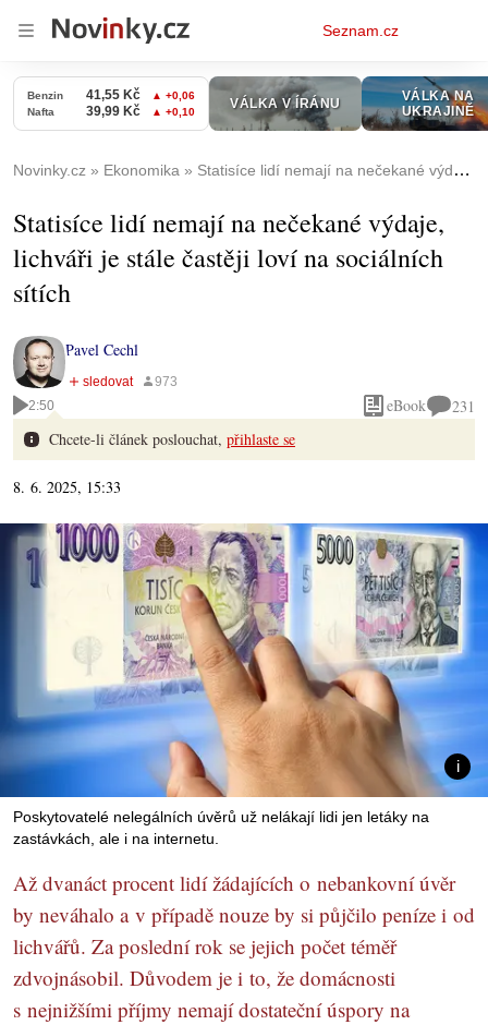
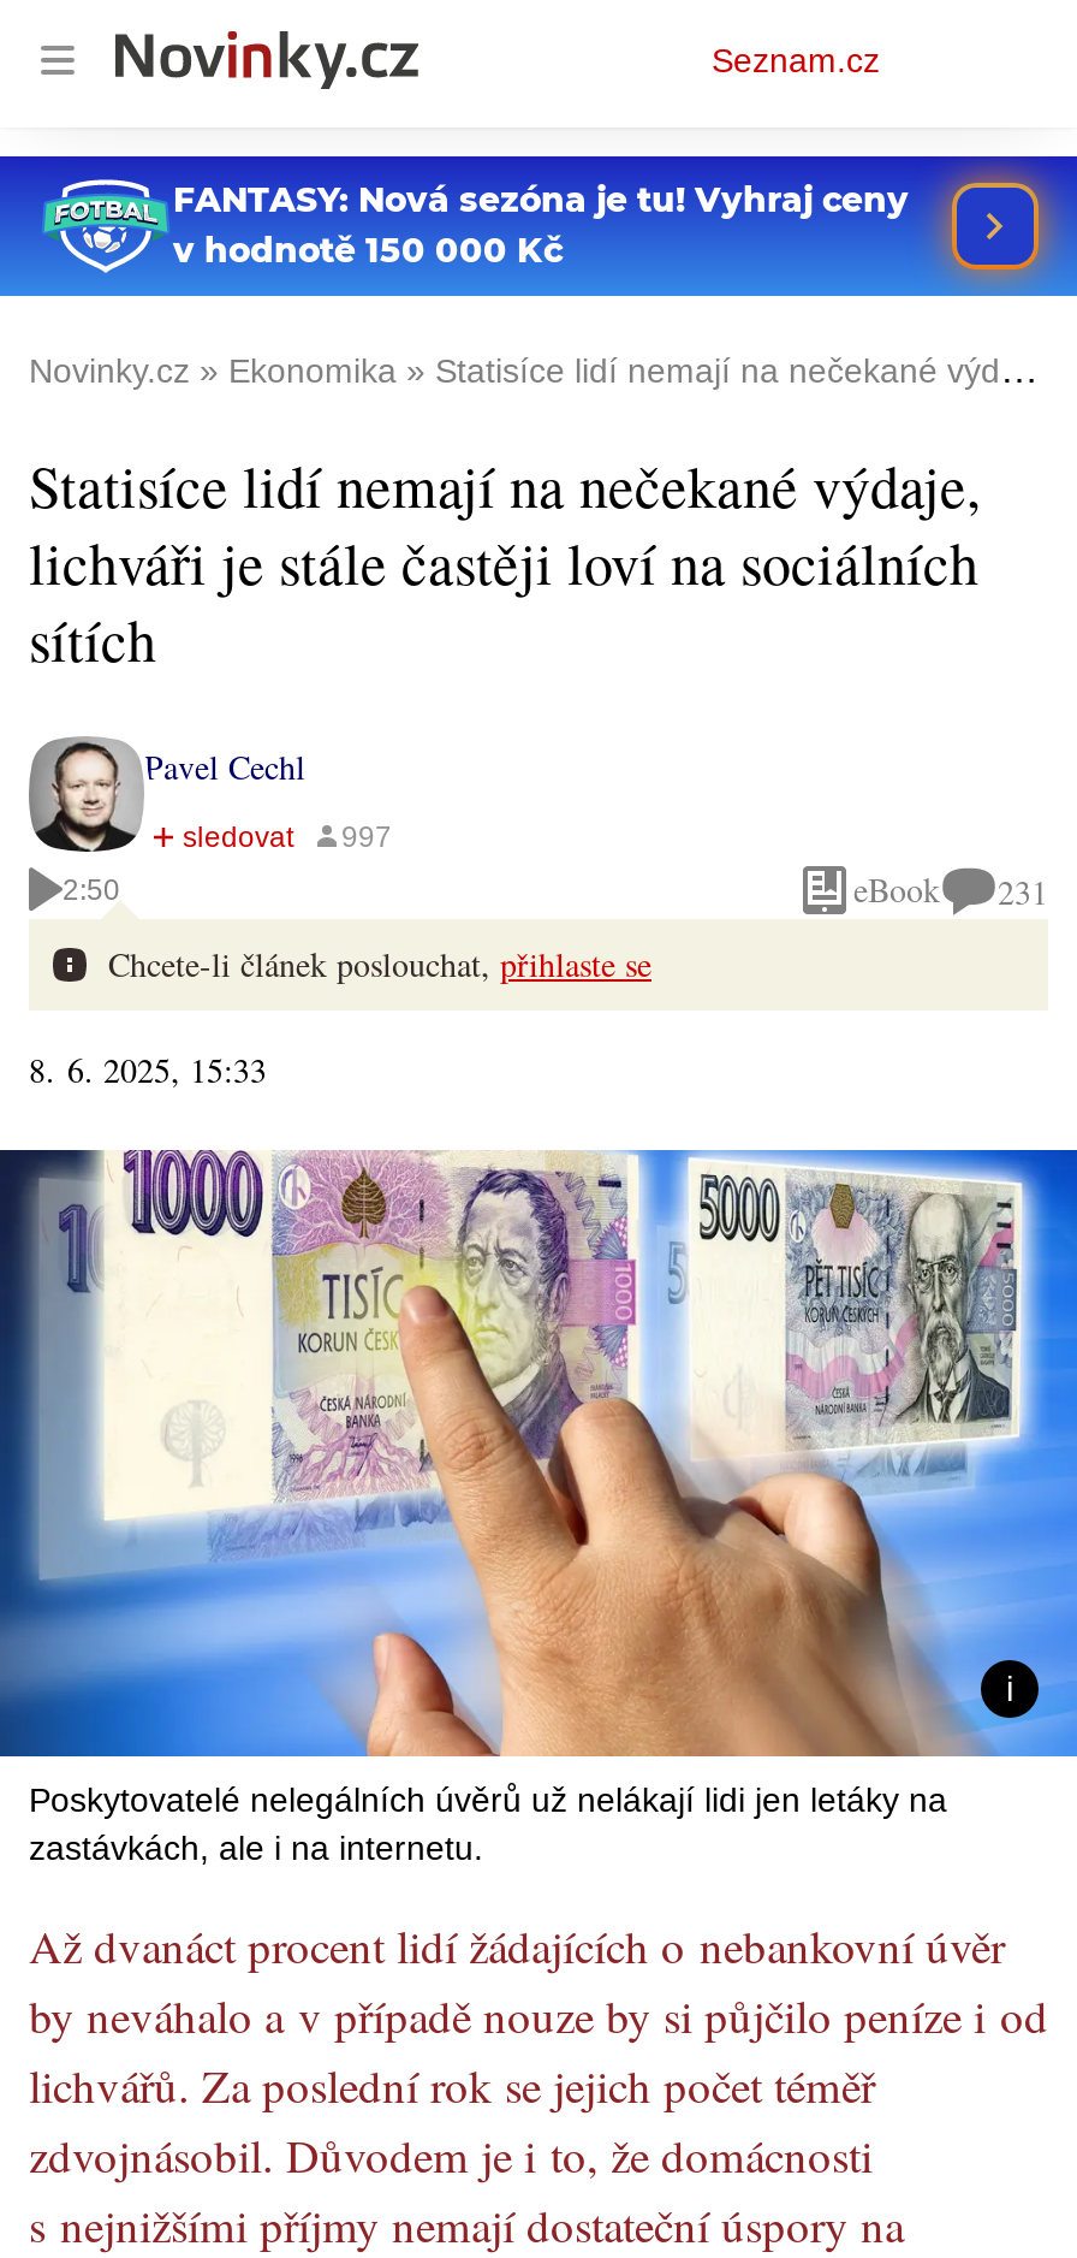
[3,74,485,136] [image] -> [7,154,1070,298] [image]

